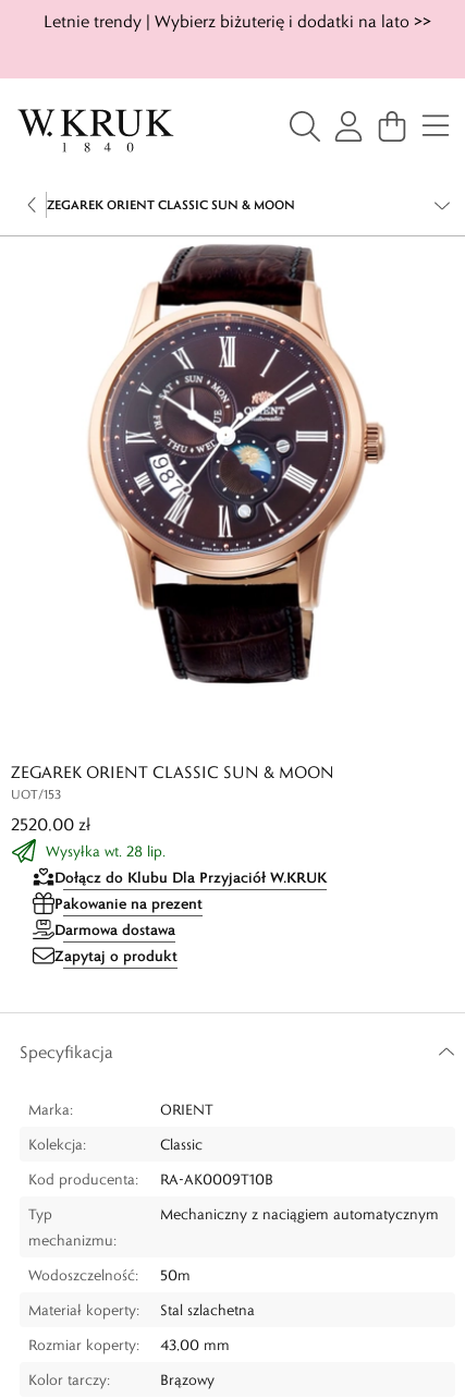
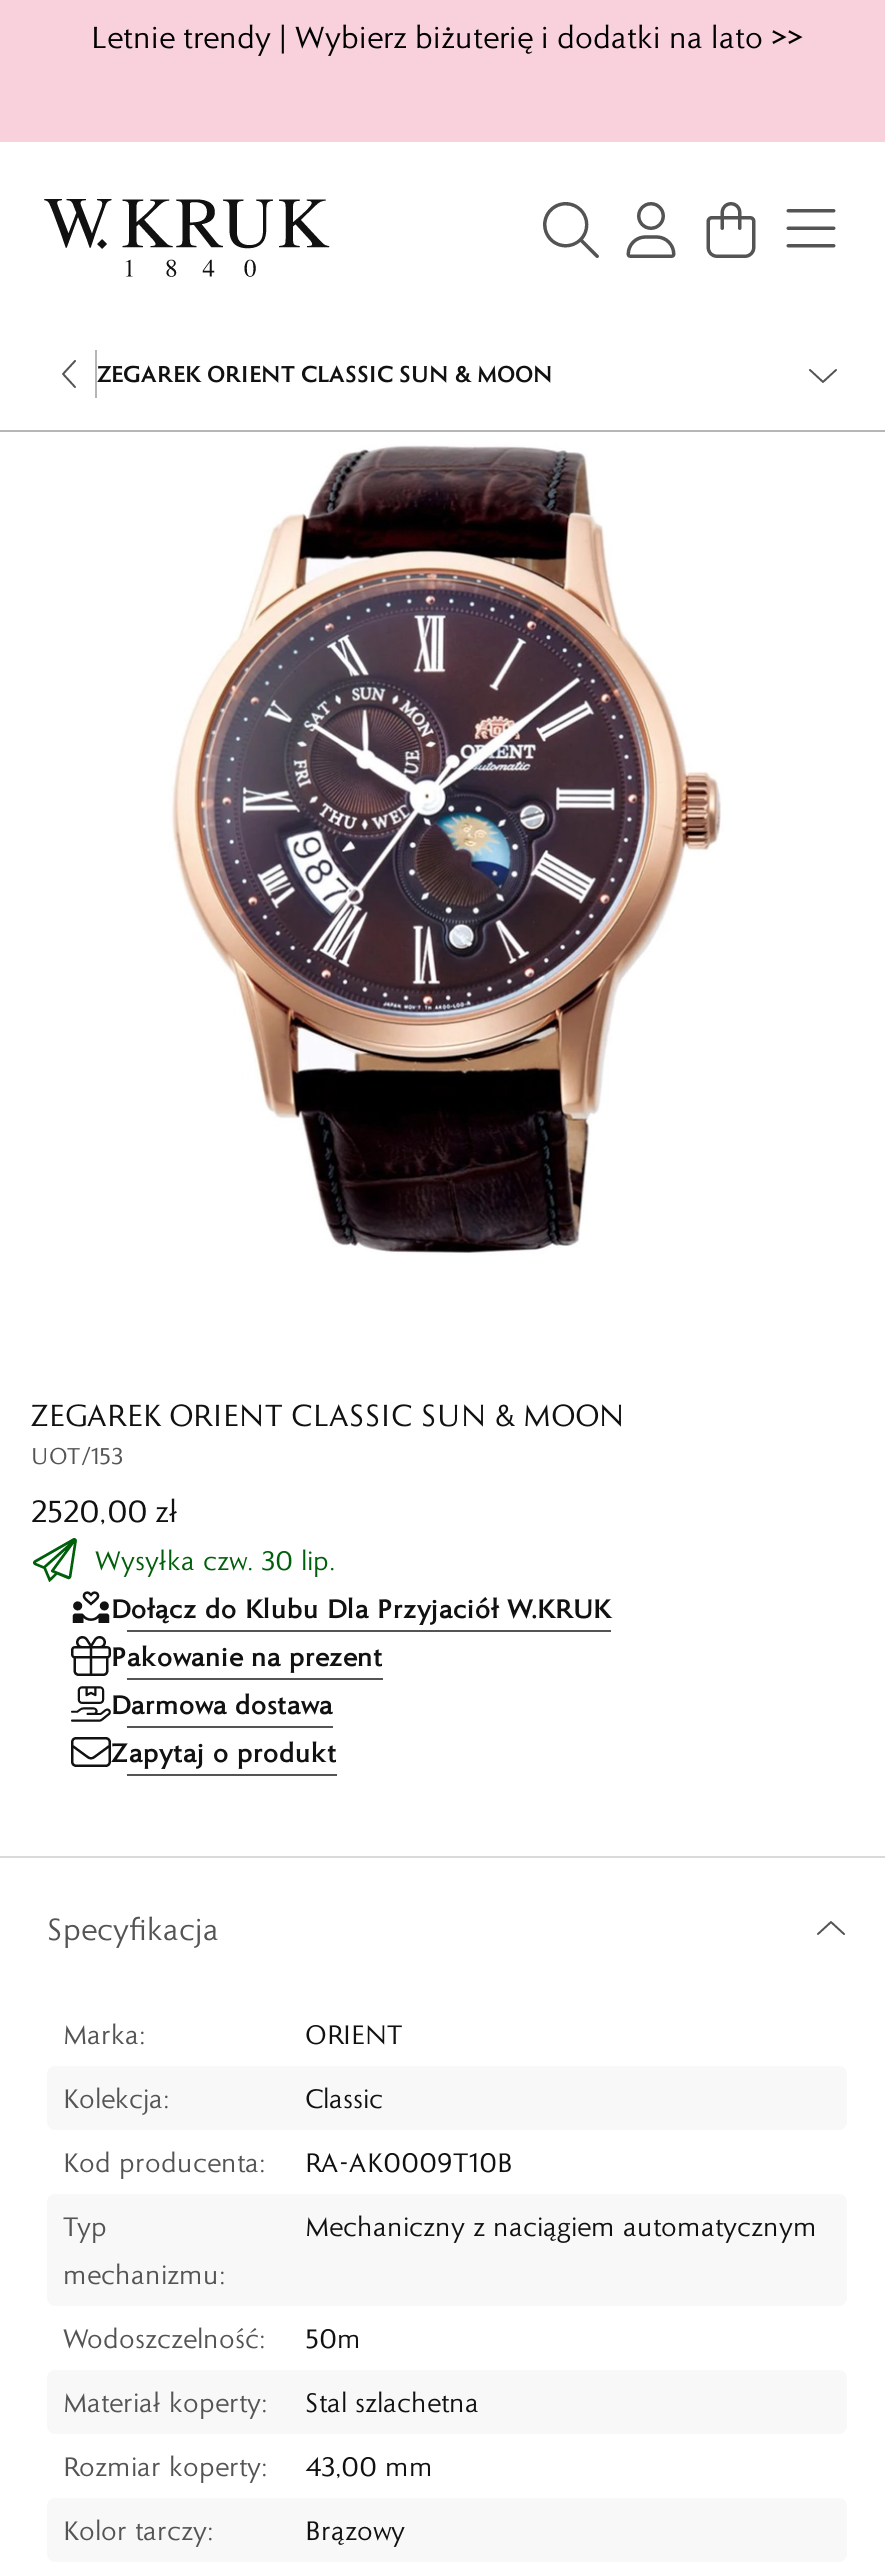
[46,841,166,861] Wysyłka wt. 28 lip. -> [95,1542,335,1578] Wysyłka czw. 30 lip.

